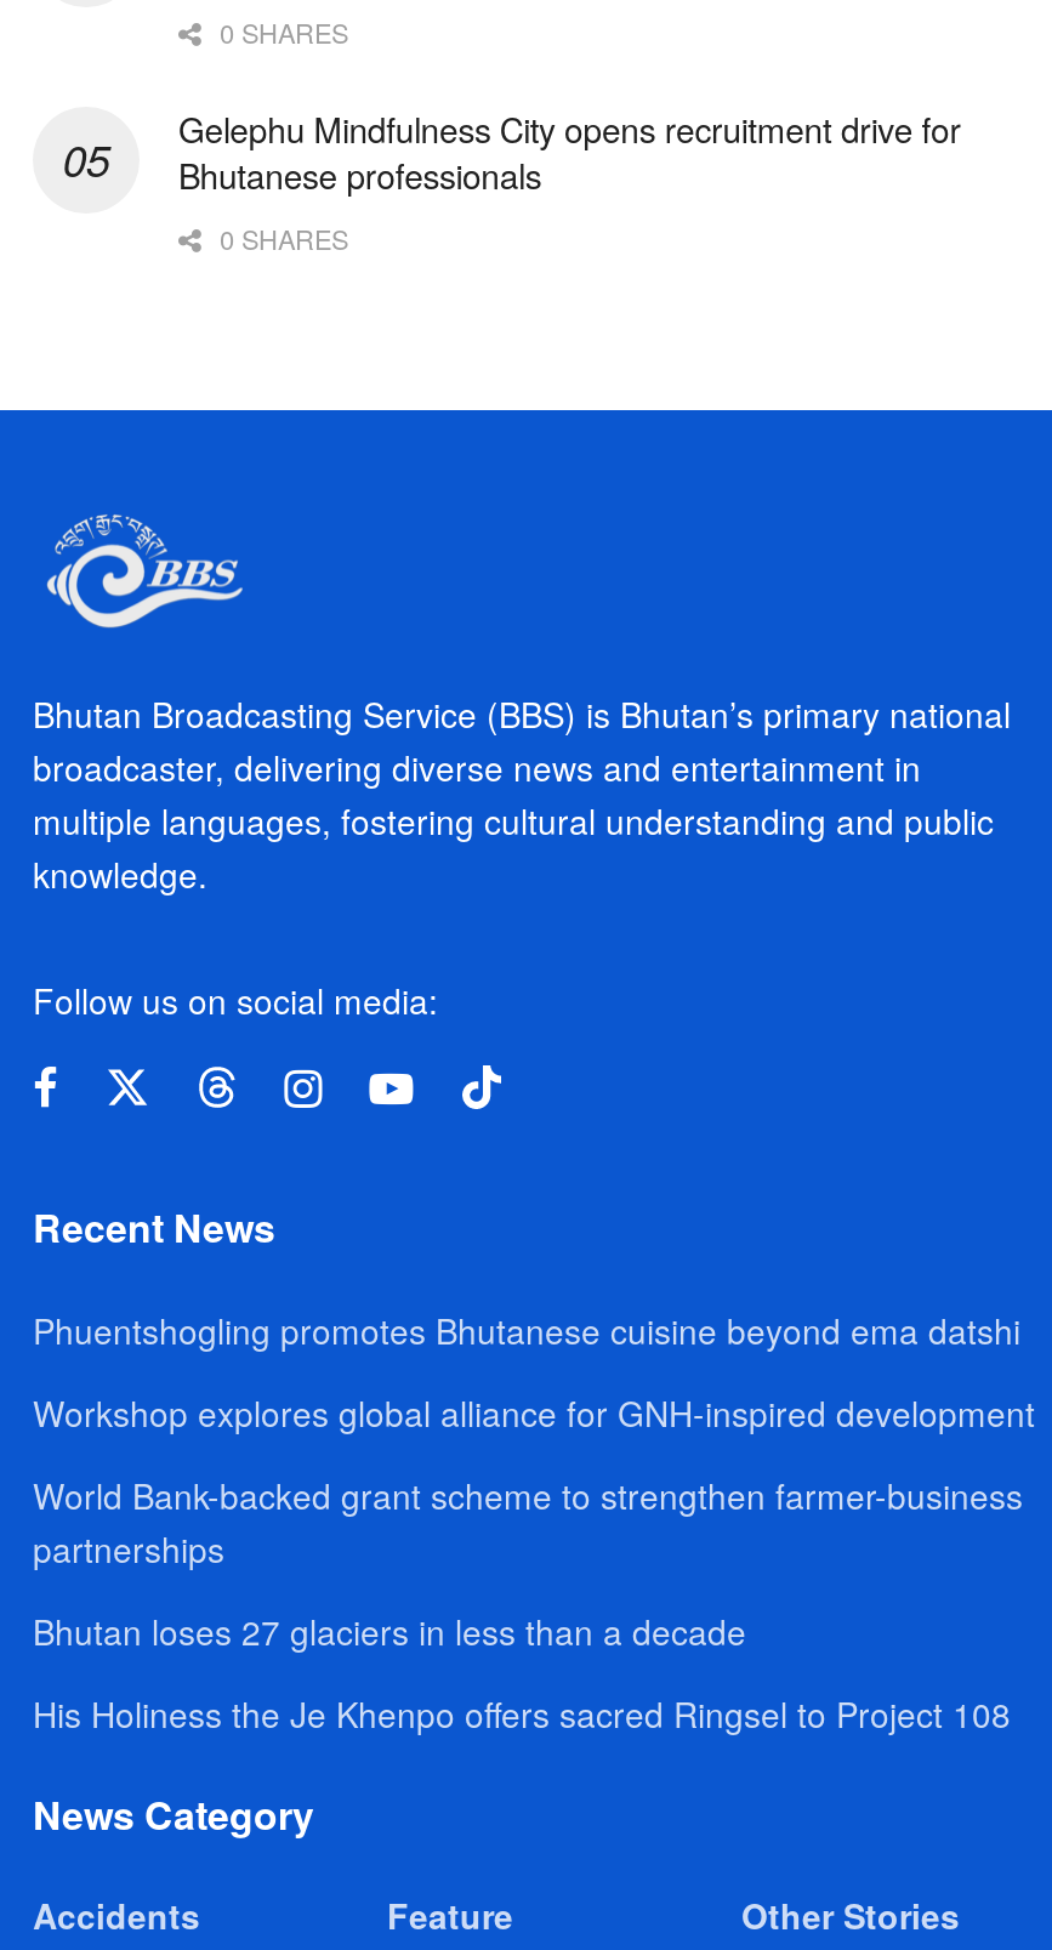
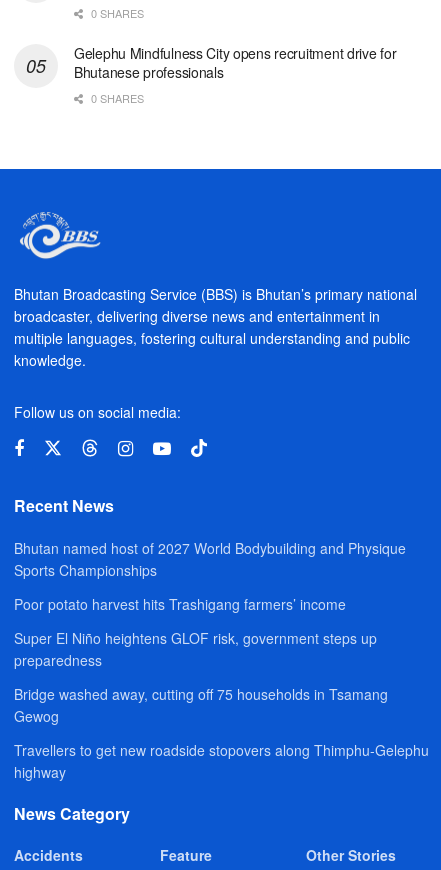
[33,1306,1020,1354] Phuentshogling promotes Bhutanese cuisine beyond ema datshi -> [14,538,406,580] Bhutan named host of 2027 World Bodybuilding and Physique | Sports Championships
[33,1388,1035,1437] Workshop explores global alliance for GNH-inspired development -> [14,594,346,614] Poor potato harvest hits Trashigang farmers’ income
[33,1471,1023,1573] World Bank-backed grant scheme to strengthen farmer-business | partnerships -> [14,628,377,670] Super El Niño heightens GLOF risk, government steps up | preparedness
[33,1607,746,1655] Bhutan loses 27 glaciers in less than a decade -> [14,684,388,726] Bridge washed away, cutting off 75 households in Tsamang | Gewog
[33,1689,1011,1738] His Holiness the Je Khenpo offers sacred Ringsel to Project 108 -> [14,740,429,782] Travellers to get new roadside stopovers along Thimphu-Gelephu | highway

